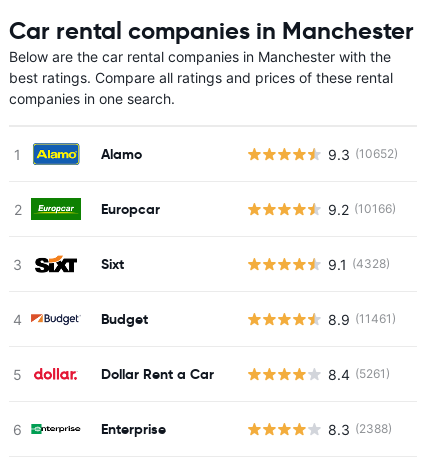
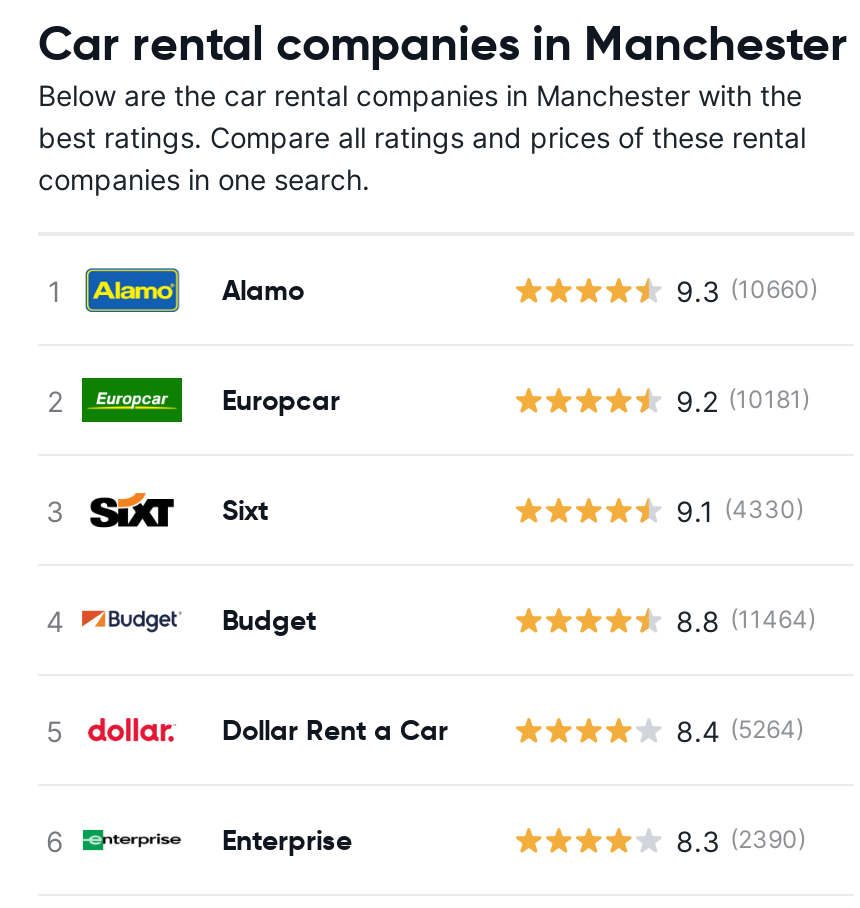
[328,145,398,162] 9.3 (10652) -> [676,273,818,307] 9.3 (10660)
[328,200,396,217] 9.2 (10166) -> [676,383,810,417] 9.2 (10181)
[328,255,390,272] 9.1 (4328) -> [676,493,804,527] 9.1 (4330)
[328,310,396,327] 8.9 (11461) -> [676,603,816,637] 8.8 (11464)
[328,365,390,382] 8.4 (5261) -> [676,713,804,747] 8.4 (5264)
[328,420,392,437] 8.3 (2388) -> [676,823,806,857] 8.3 (2390)

